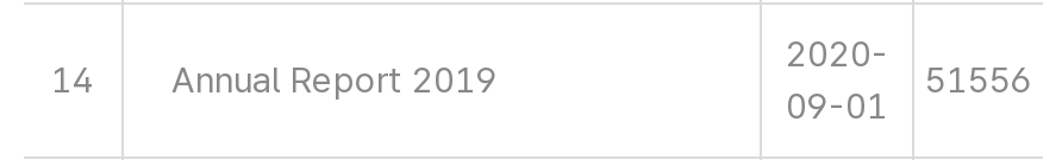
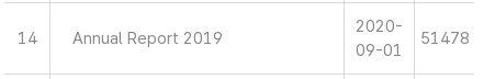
[925,59,1032,102] 51556 -> [420,29,469,48] 51478

